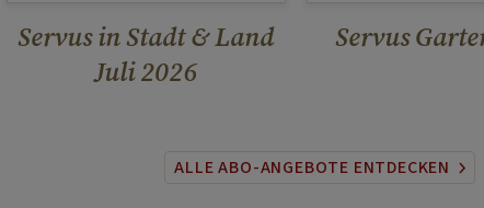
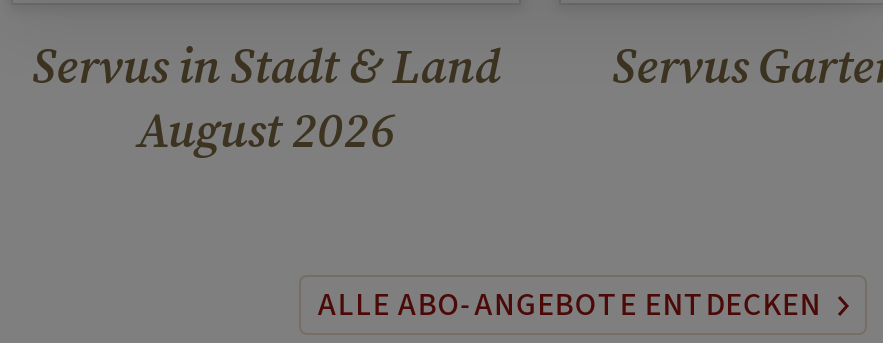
[95,54,198,90] Juli 2026 -> [137,97,395,163] August 2026

